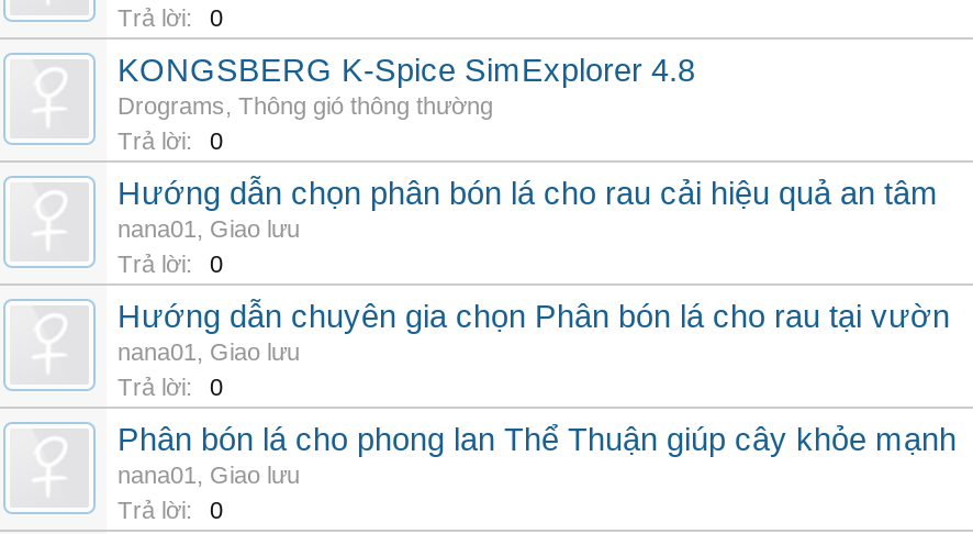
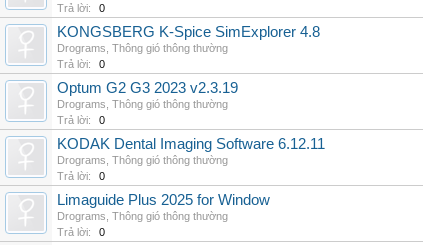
[118,176,939,242] Hướng dẫn chọn phân bón lá cho rau cải hiệu quả an tâm | nana01, Giao lưu -> [57,80,238,110] Optum G2 G3 2023 v2.3.19 | Drograms, Thông gió thông thường
[118,299,950,365] Hướng dẫn chuyên gia chọn Phân bón lá cho rau tại vườn | nana01, Giao lưu -> [57,136,325,166] KODAK Dental Imaging Software 6.12.11 | Drograms, Thông gió thông thường
[118,422,957,488] Phân bón lá cho phong lan Thể Thuận giúp cây khỏe mạnh | nana01, Giao lưu -> [57,192,270,222] Limaguide Plus 2025 for Window | Drograms, Thông gió thông thường

